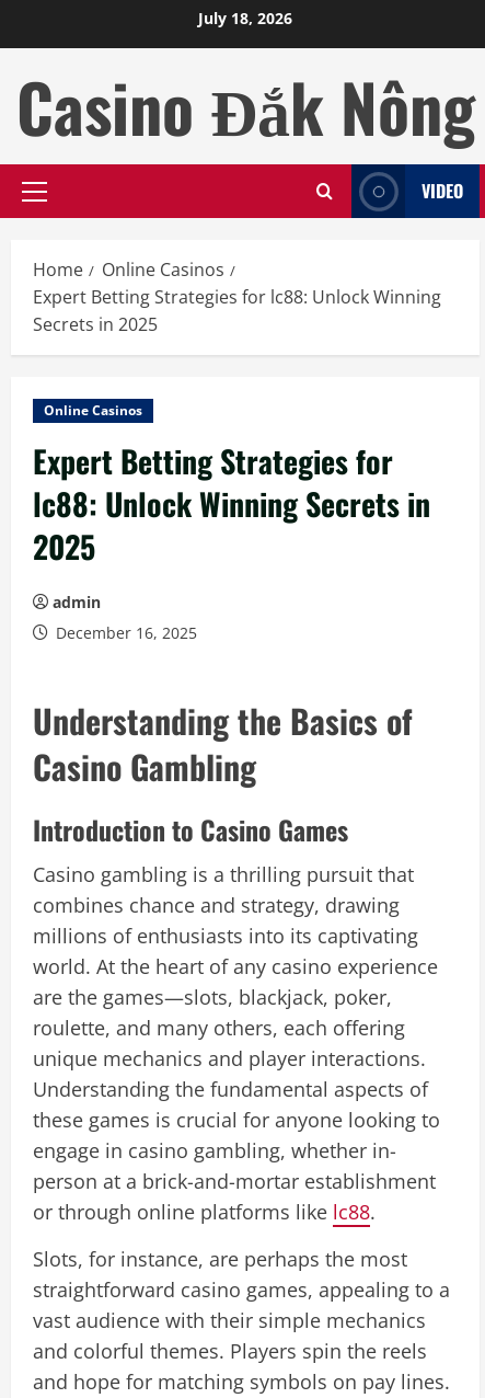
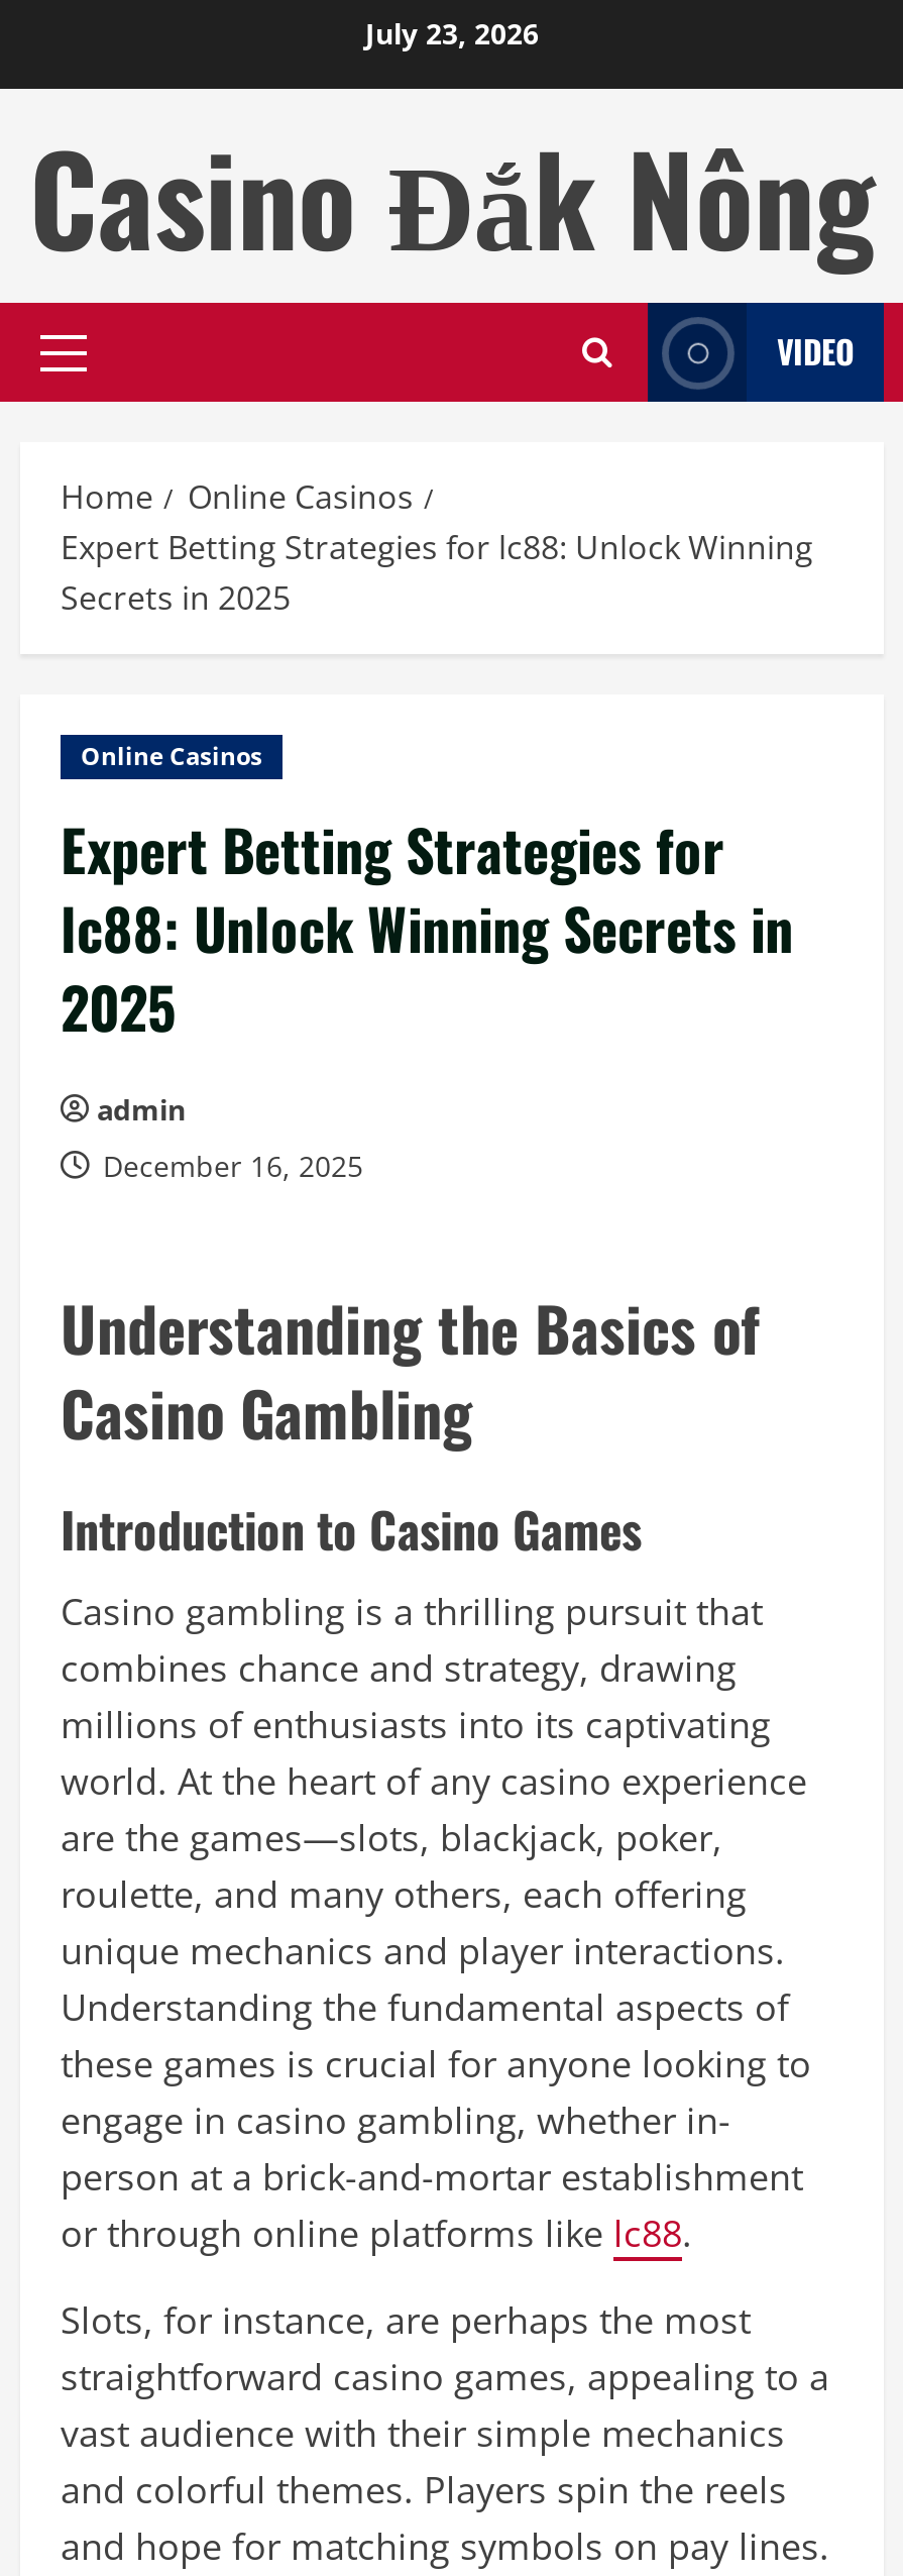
[198,8,292,28] July 18, 2026 -> [365,14,539,52] July 23, 2026

